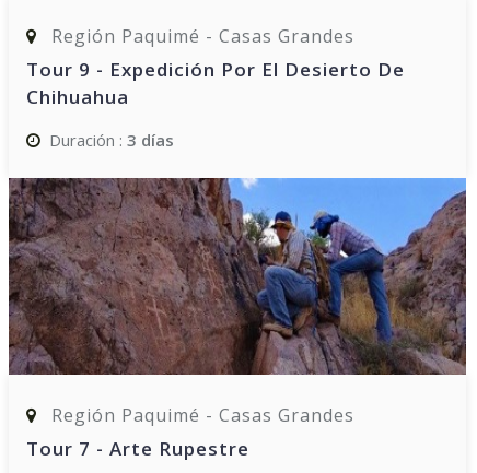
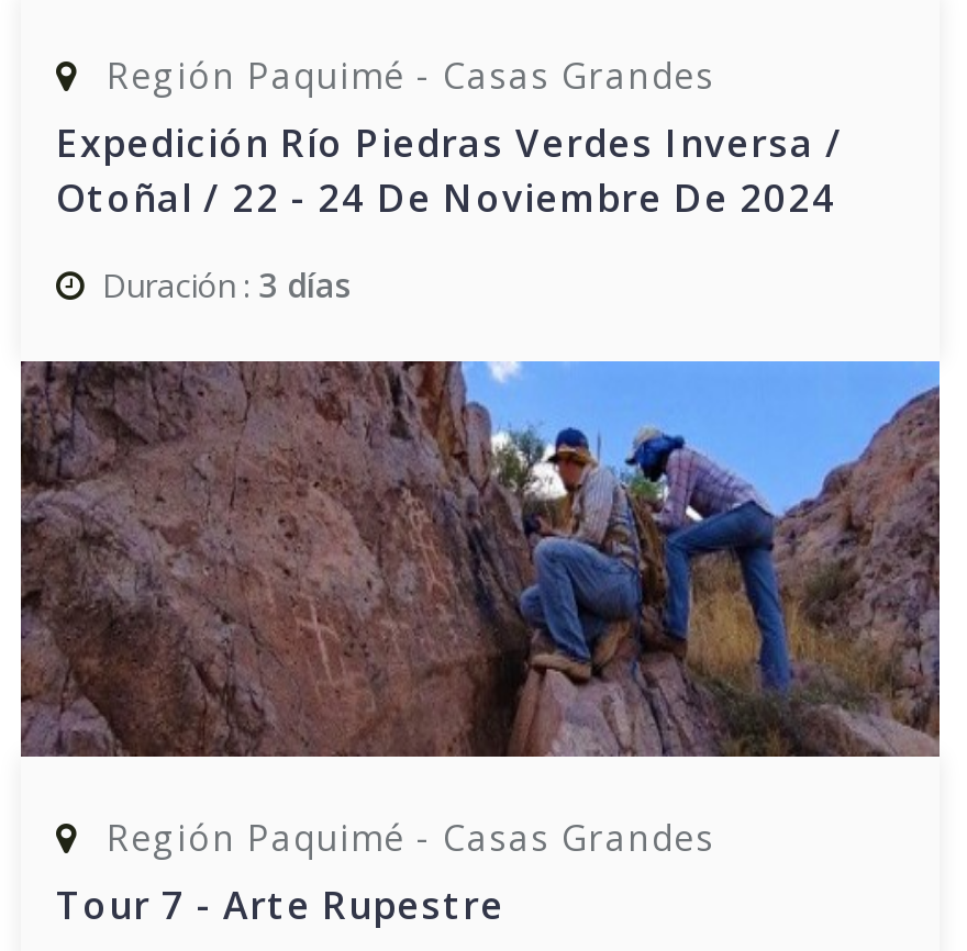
[26,57,405,109] Tour 9 - Expedición Por El Desierto De | Chihuahua -> [56,118,843,223] Expedición Río Piedras Verdes Inversa / | Otoñal / 22 - 24 De Noviembre De 2024

